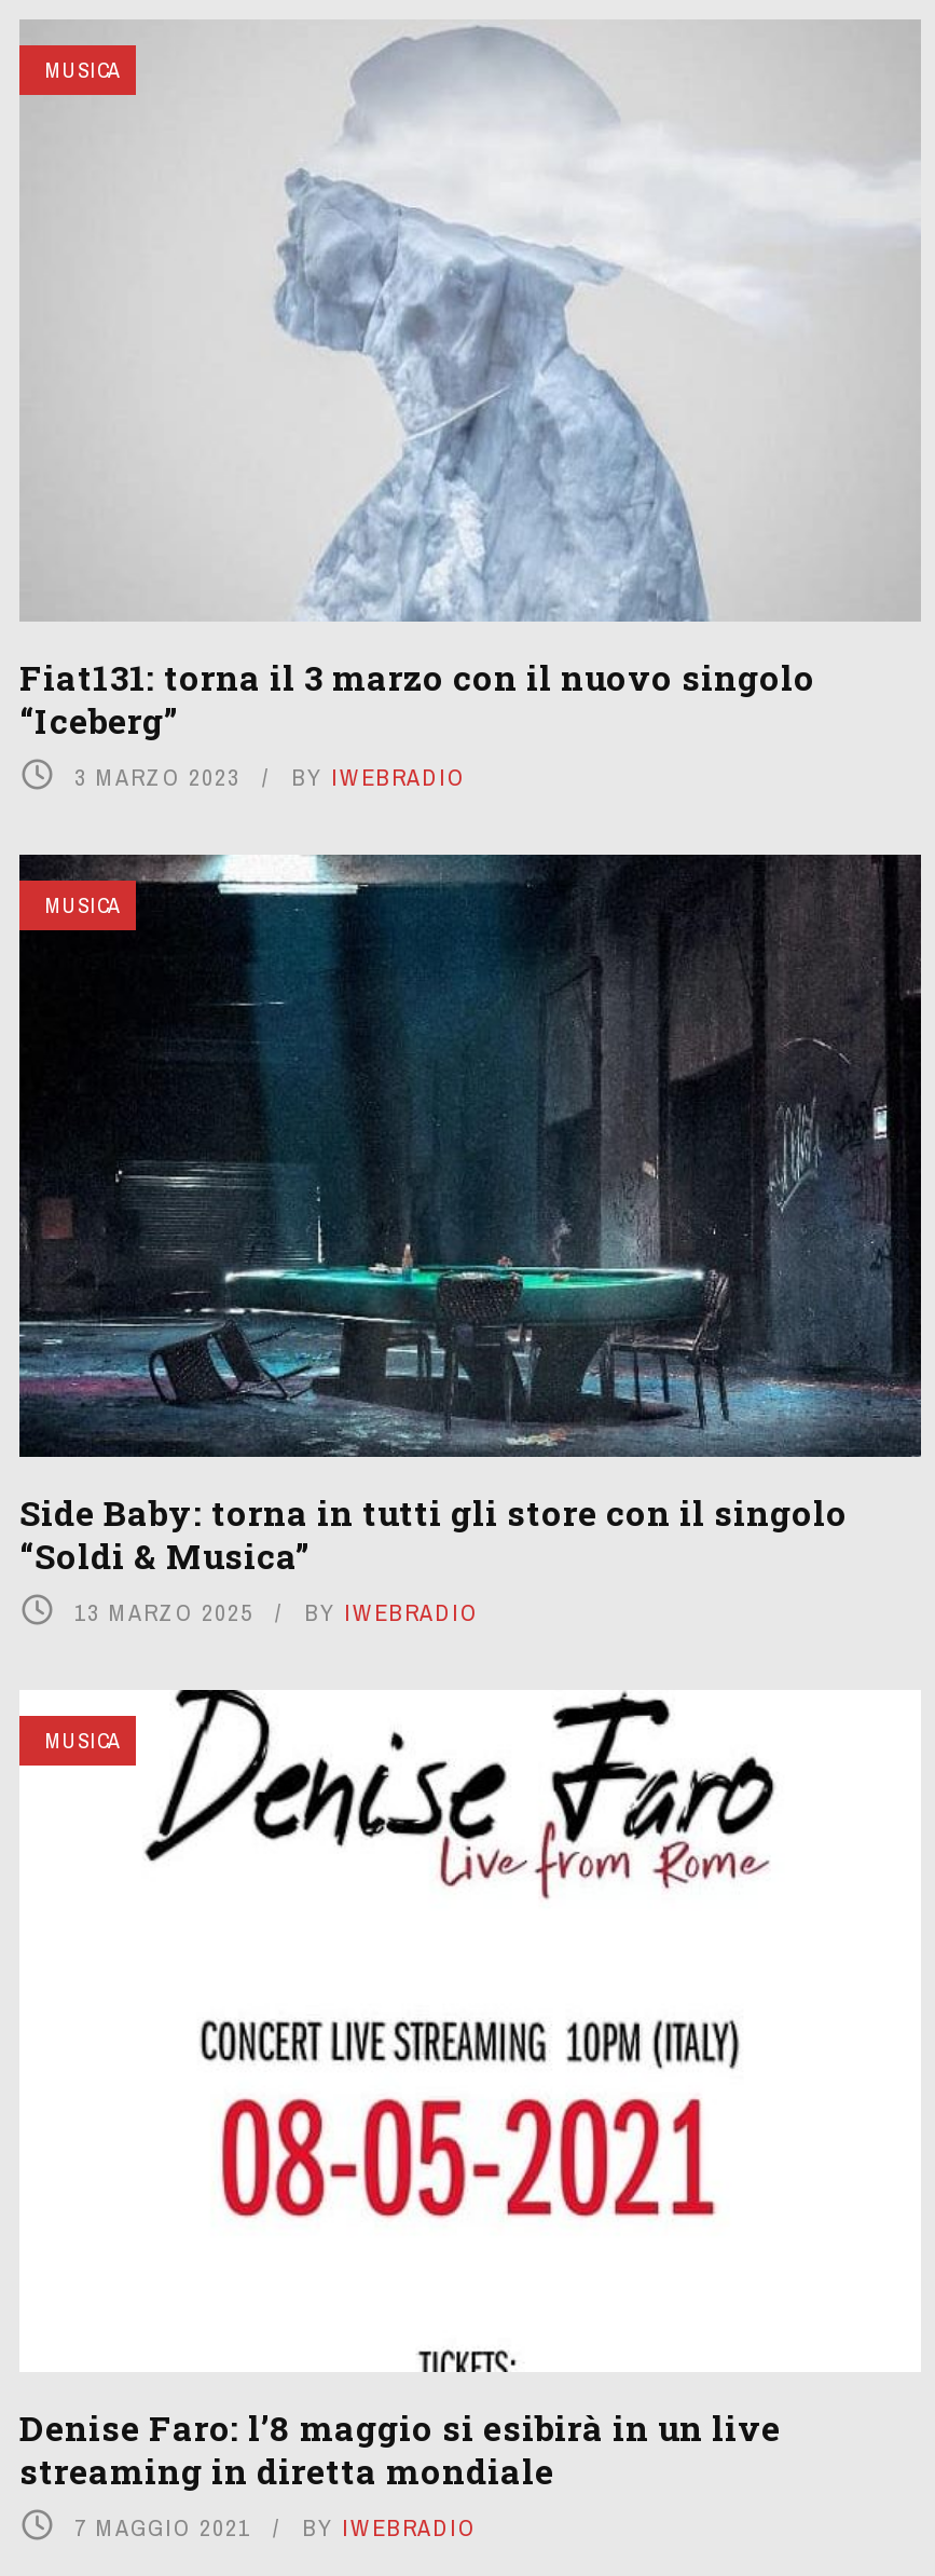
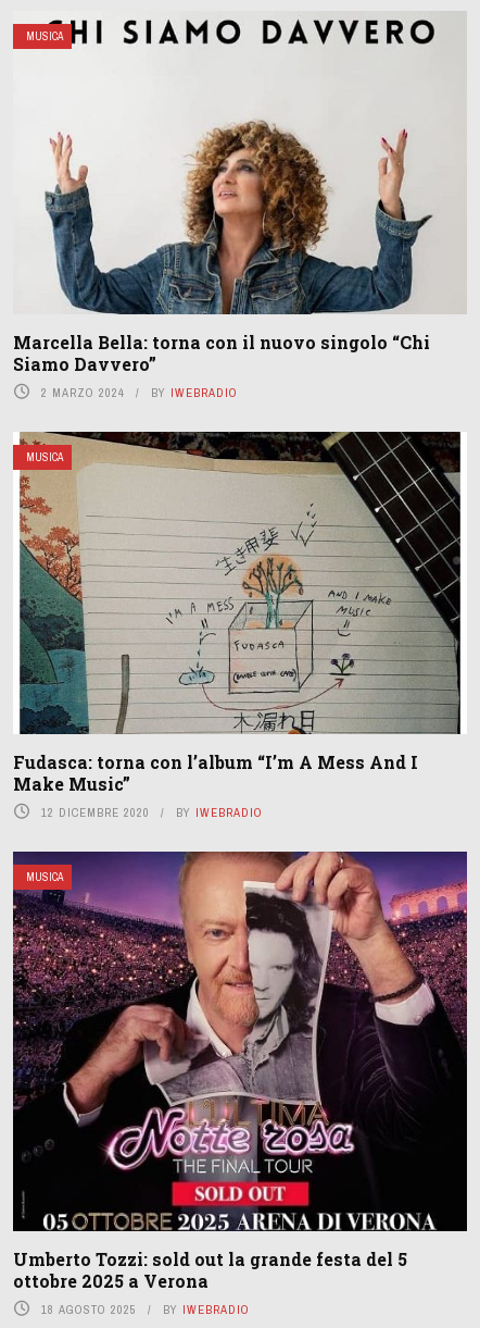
[19,21,854,792] [image] | Fiat131: torna il 3 marzo con il nuovo singolo | “Iceberg” | 3 MARZO 2023 -> [13,12,435,400] [image] | Marcella Bella: torna con il nuovo singolo “Chi | Siamo Davvero” | 2 MARZO 2024
[17,851,923,1627] [image] | Side Baby: torna in tutti gli store con il singolo | “Soldi & Musica” | 13 MARZO 2025 -> [13,431,467,820] [image] | Fudasca: torna con l’album “I’m A Mess And I | Make Music” | 12 DICEMBRE 2020
[19,1689,921,2543] [image] | Denise Faro: l’8 maggio si esibirà in un live | streaming in diretta mondiale | 7 MAGGIO 2021 -> [12,851,468,1317] [image] | Umberto Tozzi: sold out la grande festa del 5 | ottobre 2025 a Verona | 18 AGOSTO 2025

